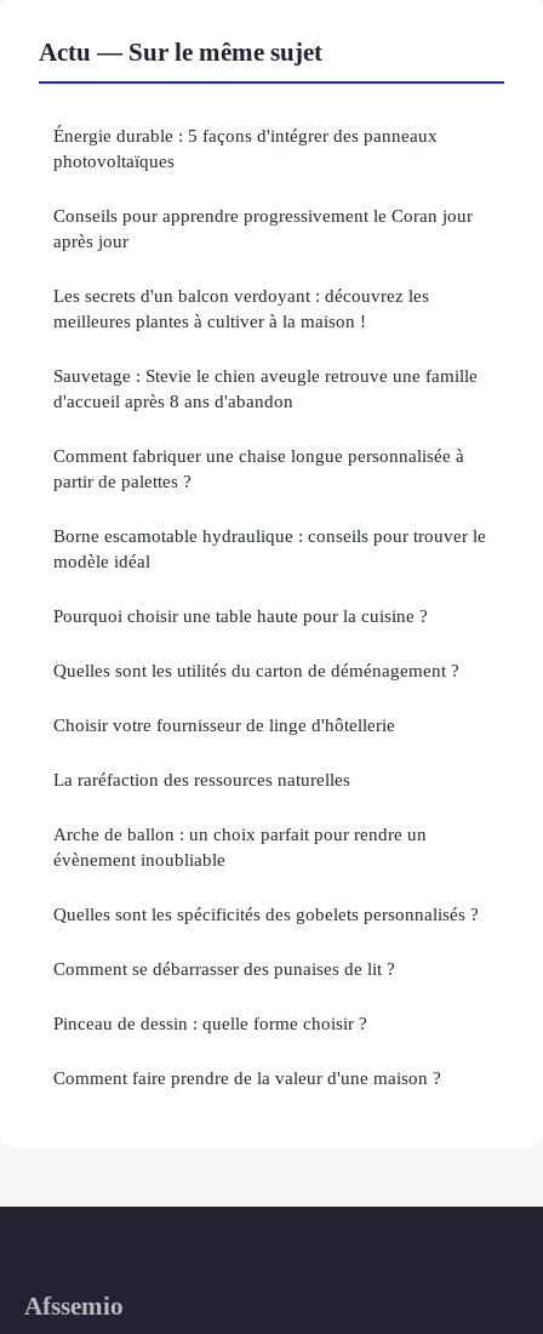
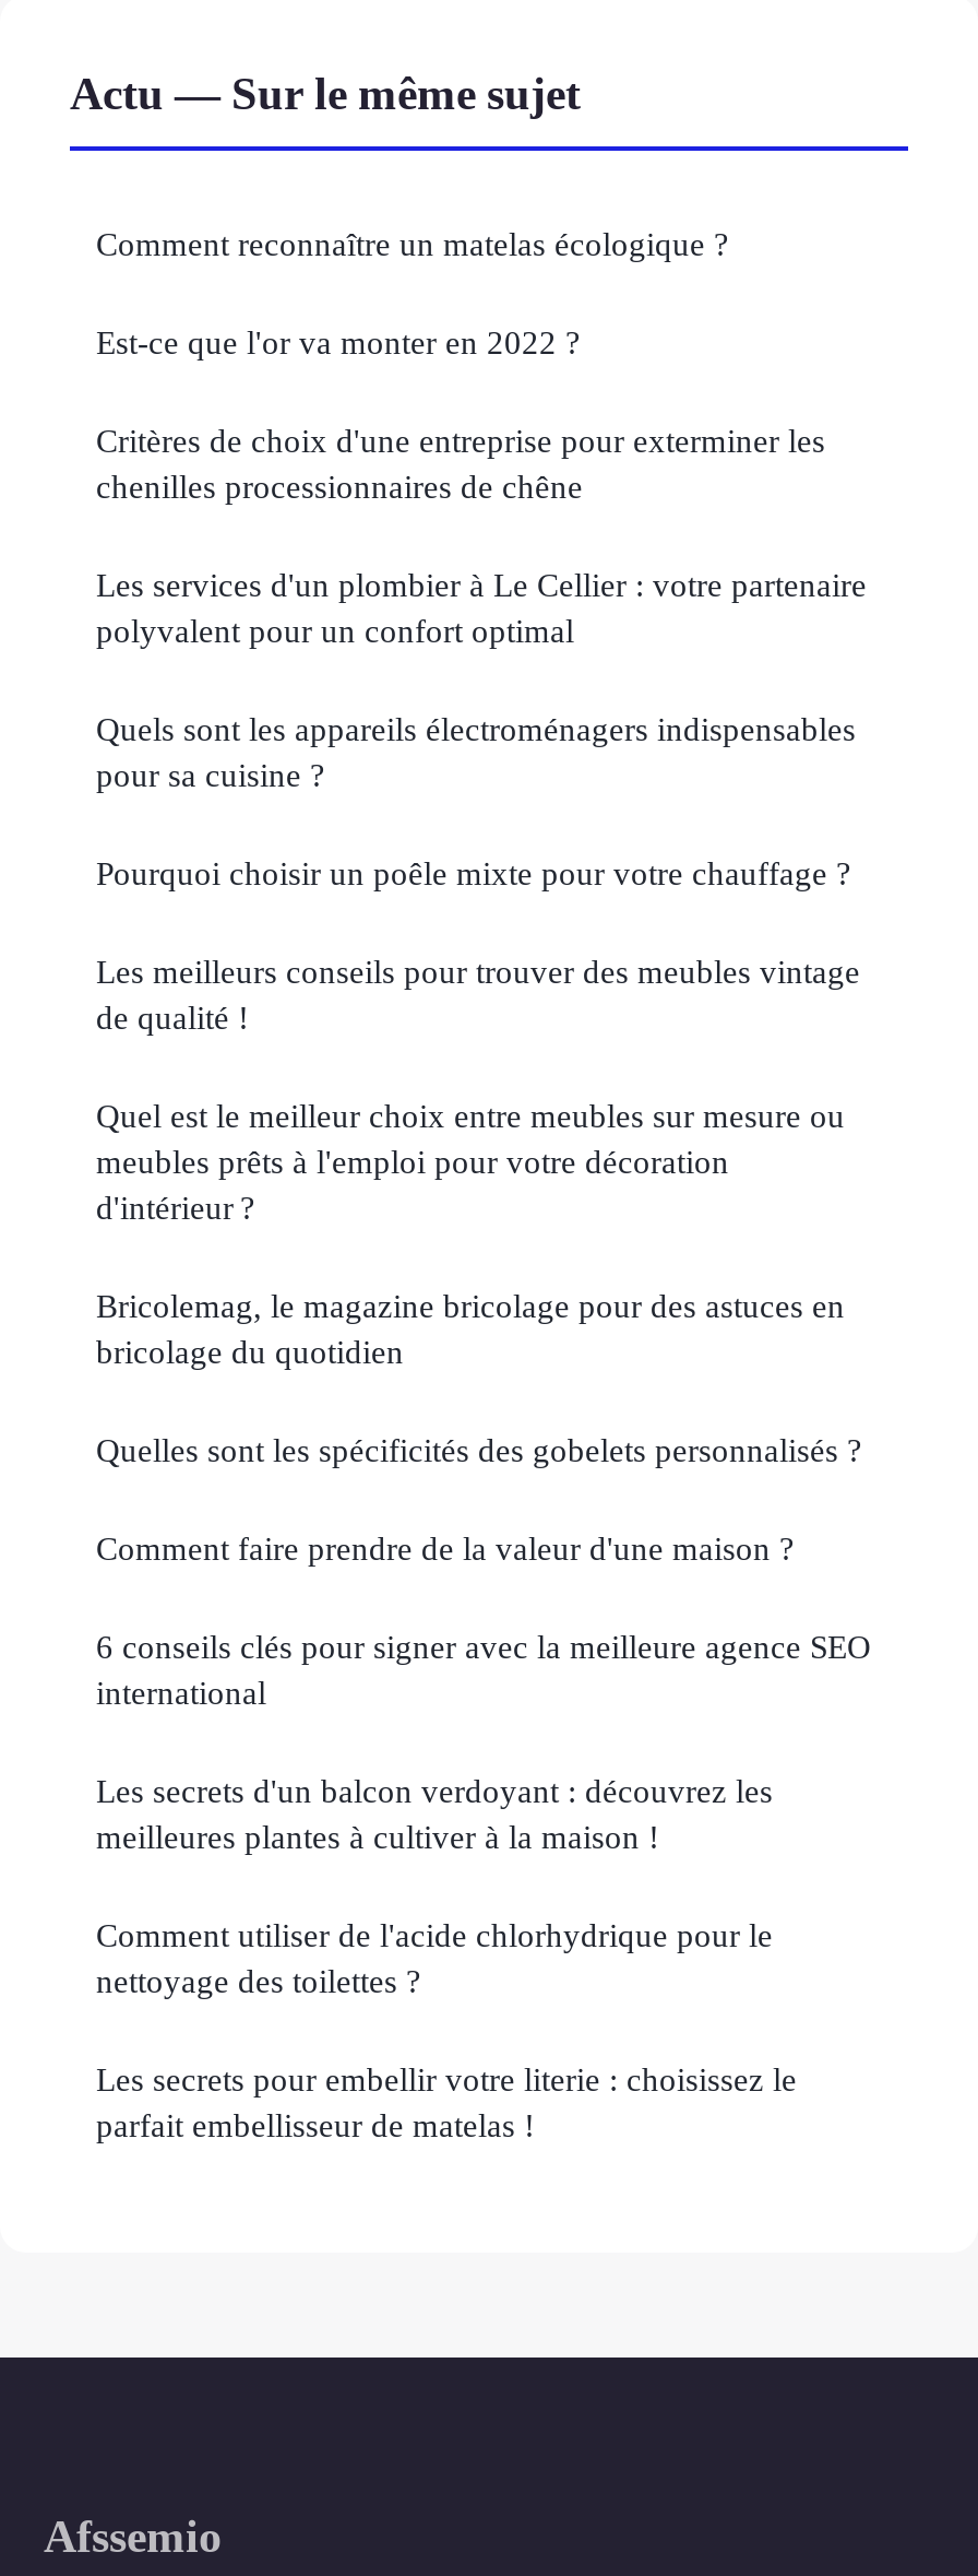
[53,125,473,251] Énergie durable : 5 façons d'intégrer des panneaux | photovoltaïques | Conseils pour apprendre progressivement le Coran jour | après jour -> [96,225,871,1711] Comment reconnaître un matelas écologique ? | Est-ce que l'or va monter en 2022 ? | Critères de choix d'une entreprise pour exterminer les | chenilles processionnaires de chêne | Les services d'un plombier à Le Cellier : votre partenaire | polyvalent pour un confort optimal | Quels sont les appareils électroménagers indispensables | pour sa cuisine ? | Pourquoi choisir un poêle mixte pour votre chauffage ? | Les meilleurs conseils pour trouver des meubles vintage | de qualité ! | Quel est le meilleur choix entre meubles sur mesure ou | meubles prêts à l'emploi pour votre décoration | d'intérieur ? | Bricolemag, le magazine bricolage pour des astuces en | bricolage du quotidien | 6 conseils clés pour signer avec la meilleure agence SEO | international
moved [53,285,429,331] -> [96,1772,773,1855]: Les secrets d'un balcon verdoyant : découvrez les | meilleures plantes à cultiver à la maison !
[53,365,486,1033] Sauvetage : Stevie le chien aveugle retrouve une famille | d'accueil après 8 ans d'abandon | Comment fabriquer une chaise longue personnalisée à | partir de palettes ? | Borne escamotable hydraulique : conseils pour trouver le | modèle idéal | Pourquoi choisir une table haute pour la cuisine ? | Quelles sont les utilités du carton de déménagement ? | Choisir votre fournisseur de linge d'hôtellerie | La raréfaction des ressources naturelles | Arche de ballon : un choix parfait pour rendre un | évènement inoubliable | Comment se débarrasser des punaises de lit ? | Pinceau de dessin : quelle forme choisir ? -> [96,1916,797,2143] Comment utiliser de l'acide chlorhydrique pour le | nettoyage des toilettes ? | Les secrets pour embellir votre literie : choisissez le | parfait embellisseur de matelas !
moved [53,903,479,924] -> [96,1431,862,1468]: Quelles sont les spécificités des gobelets personnalisés ?
moved [53,1067,441,1088] -> [96,1529,795,1567]: Comment faire prendre de la valeur d'une maison ?

